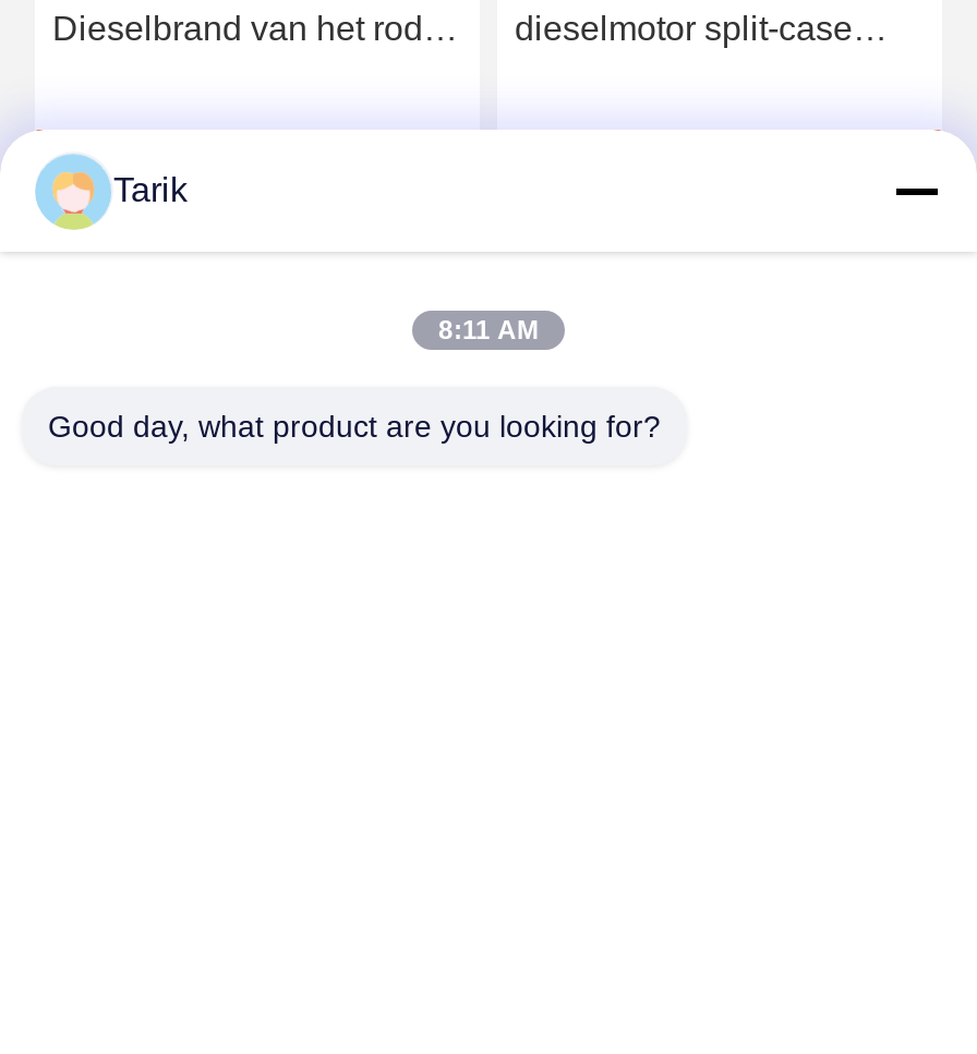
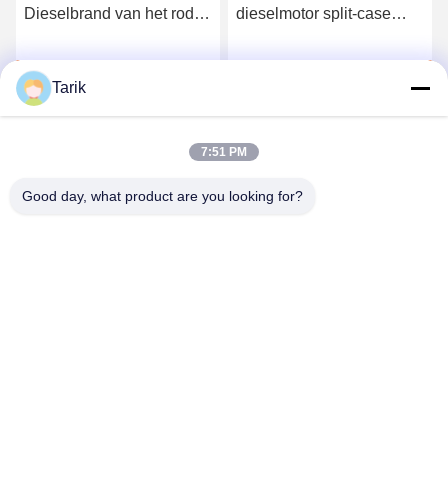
[438,315,539,346] 8:11 AM -> [201,145,247,159] 7:51 PM

